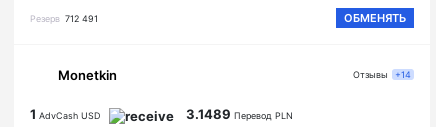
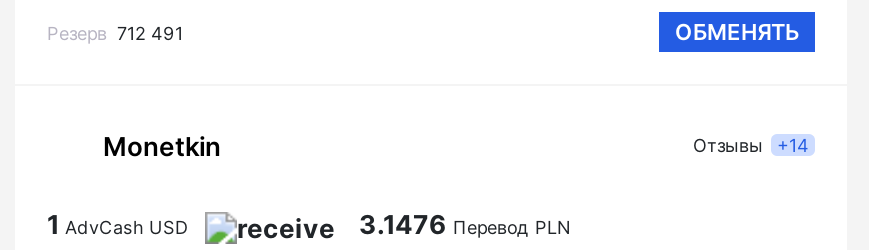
[183,106,293,122] 3.1489 Перевод PLN -> [353,209,571,241] 3.1476 Перевод PLN

